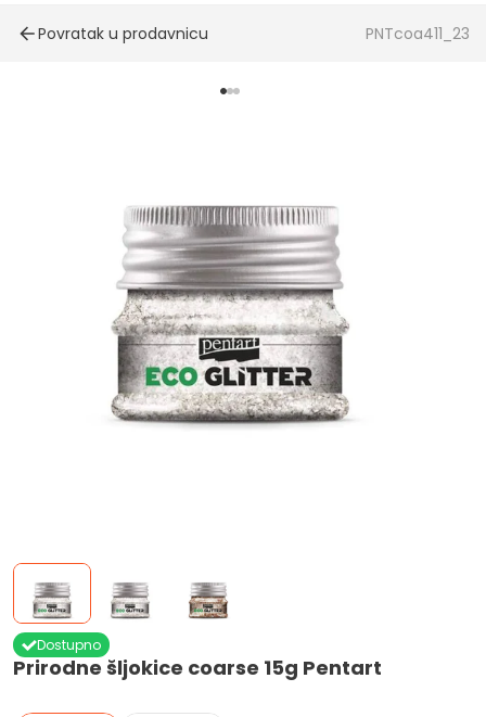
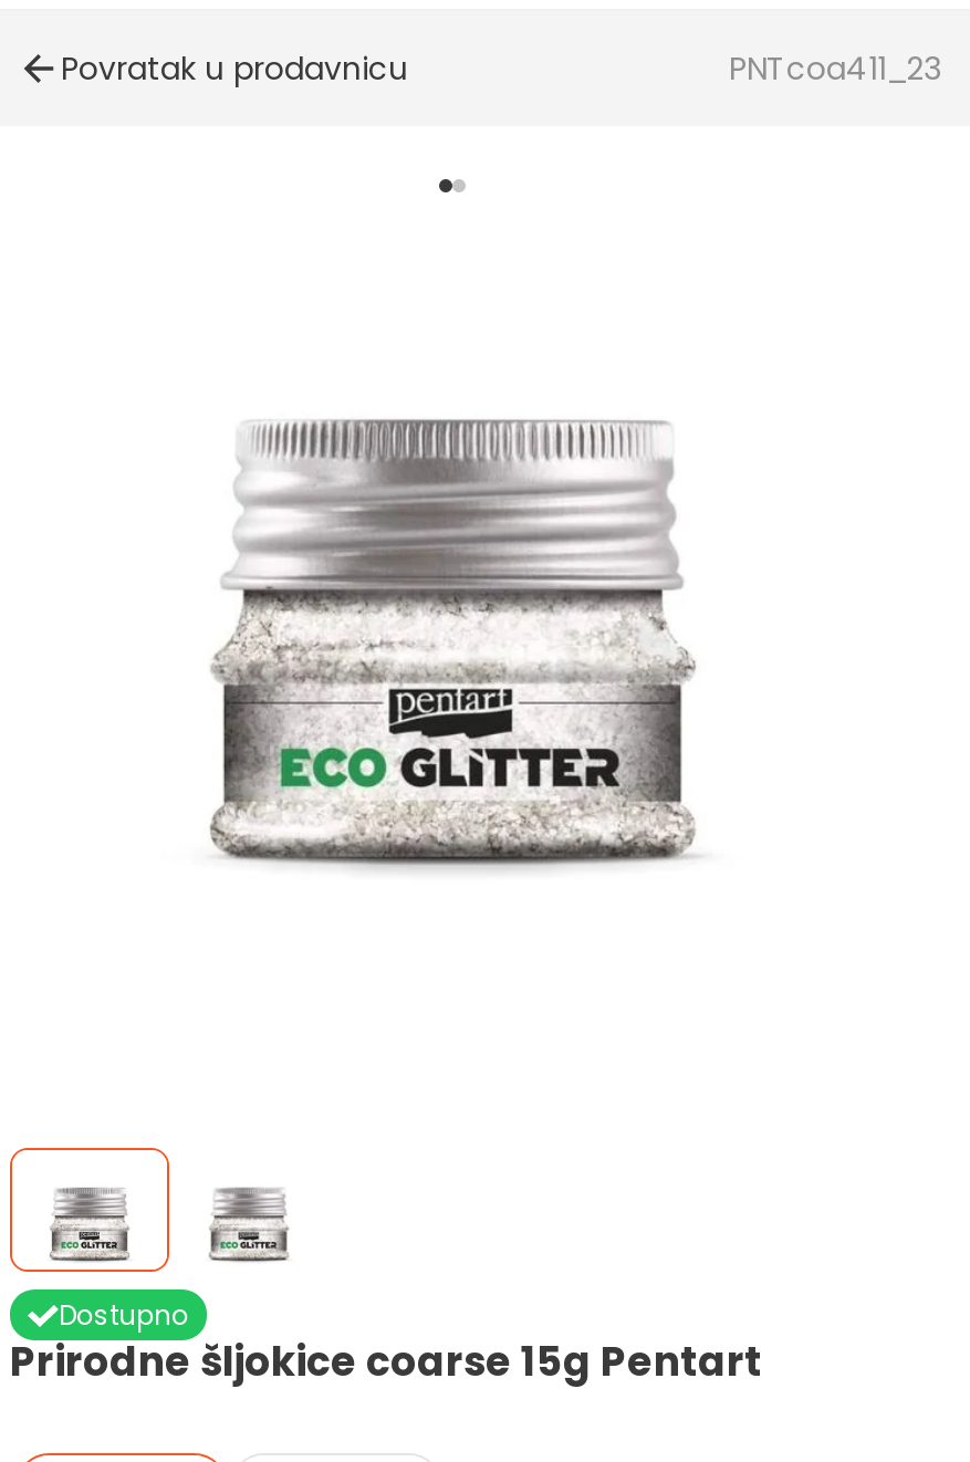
[188,581,229,620] [image] -> none

